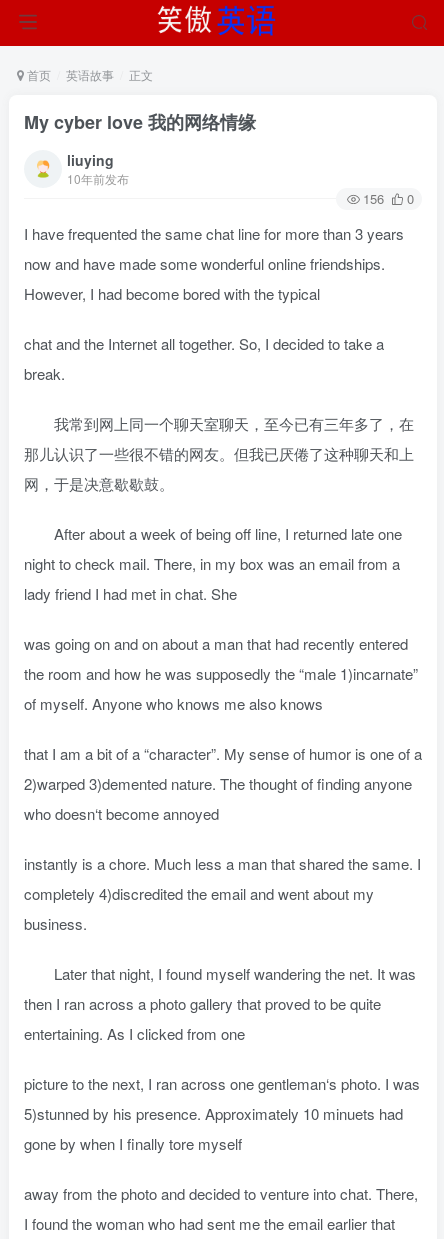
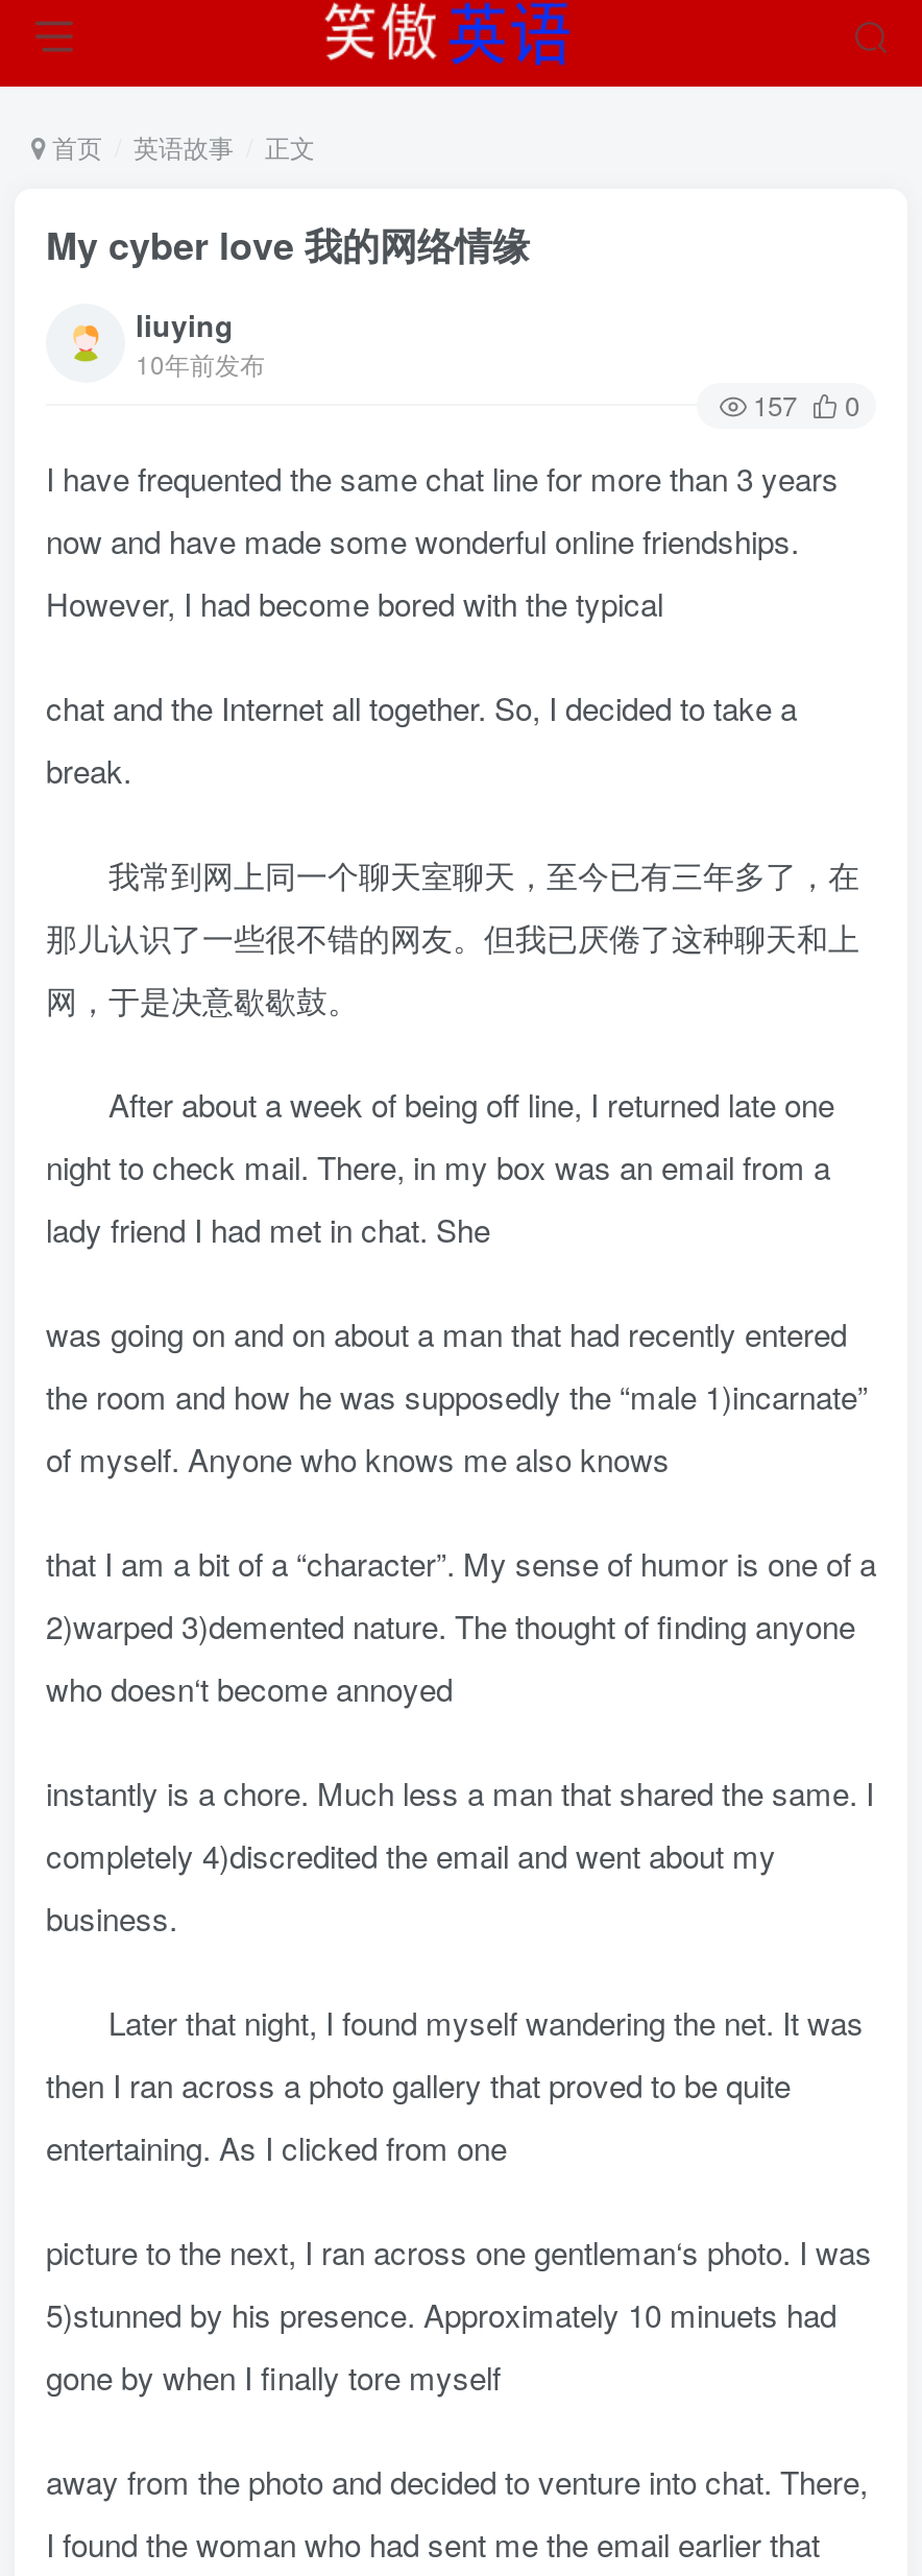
[363,189,414,208] 156 0 -> [753,385,859,425] 157 0

